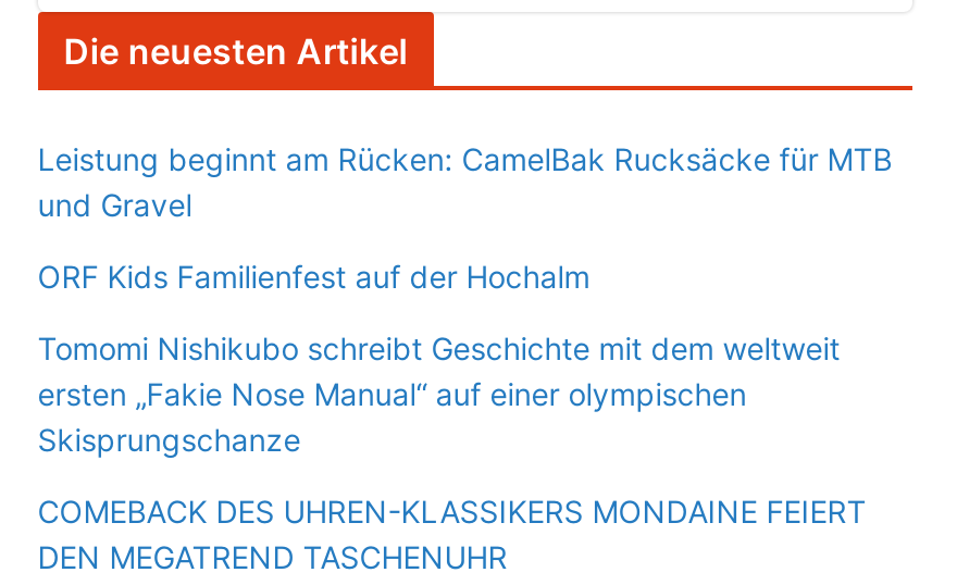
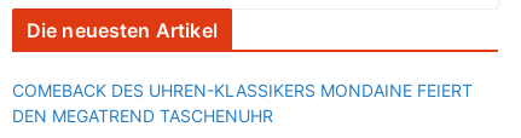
[37,139,892,457] Leistung beginnt am Rücken: CamelBak Rucksäcke für MTB | und Gravel | ORF Kids Familienfest auf der Hochalm | Tomomi Nishikubo schreibt Geschichte mit dem weltweit | ersten „Fakie Nose Manual“ auf einer olympischen | Skisprungschanze -> none

